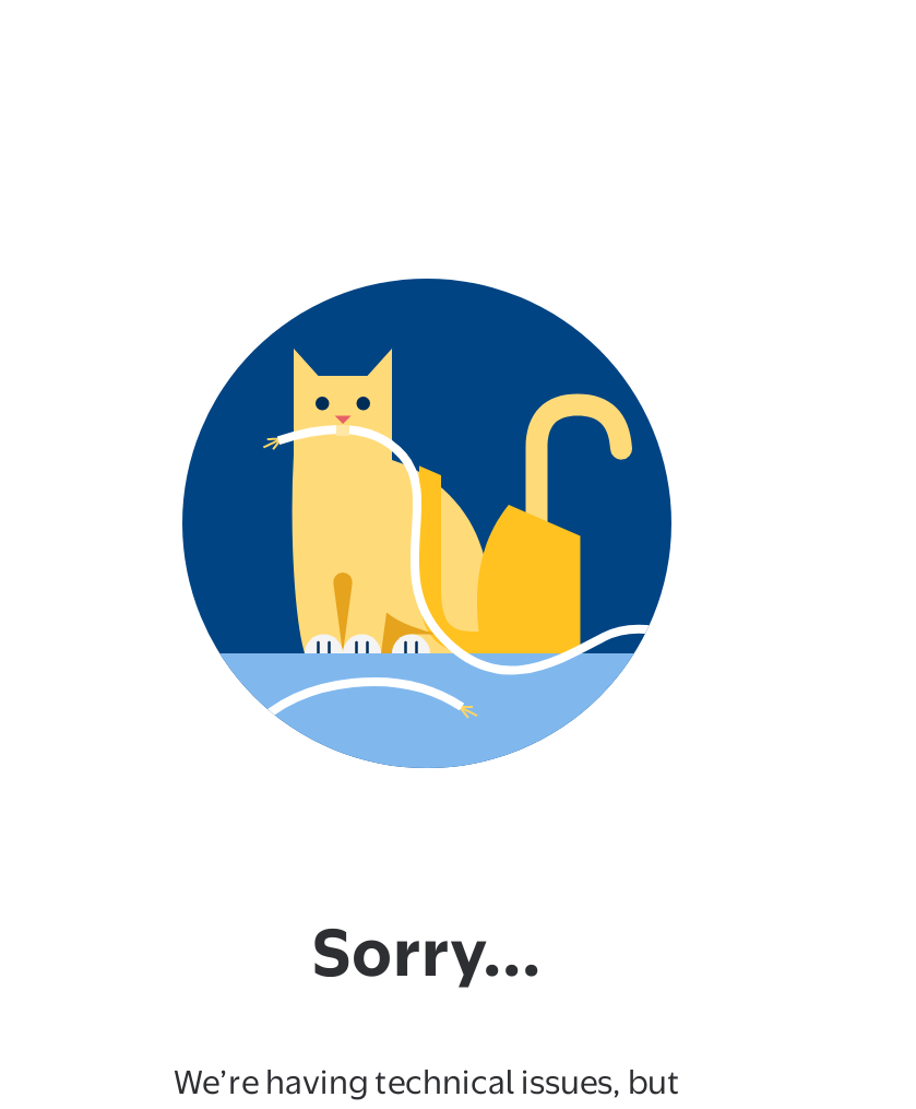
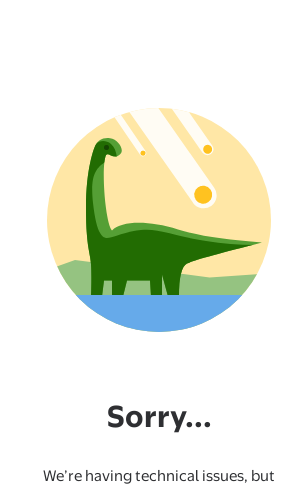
[180,276,674,720] [image] -> [47,108,271,309] [image]

